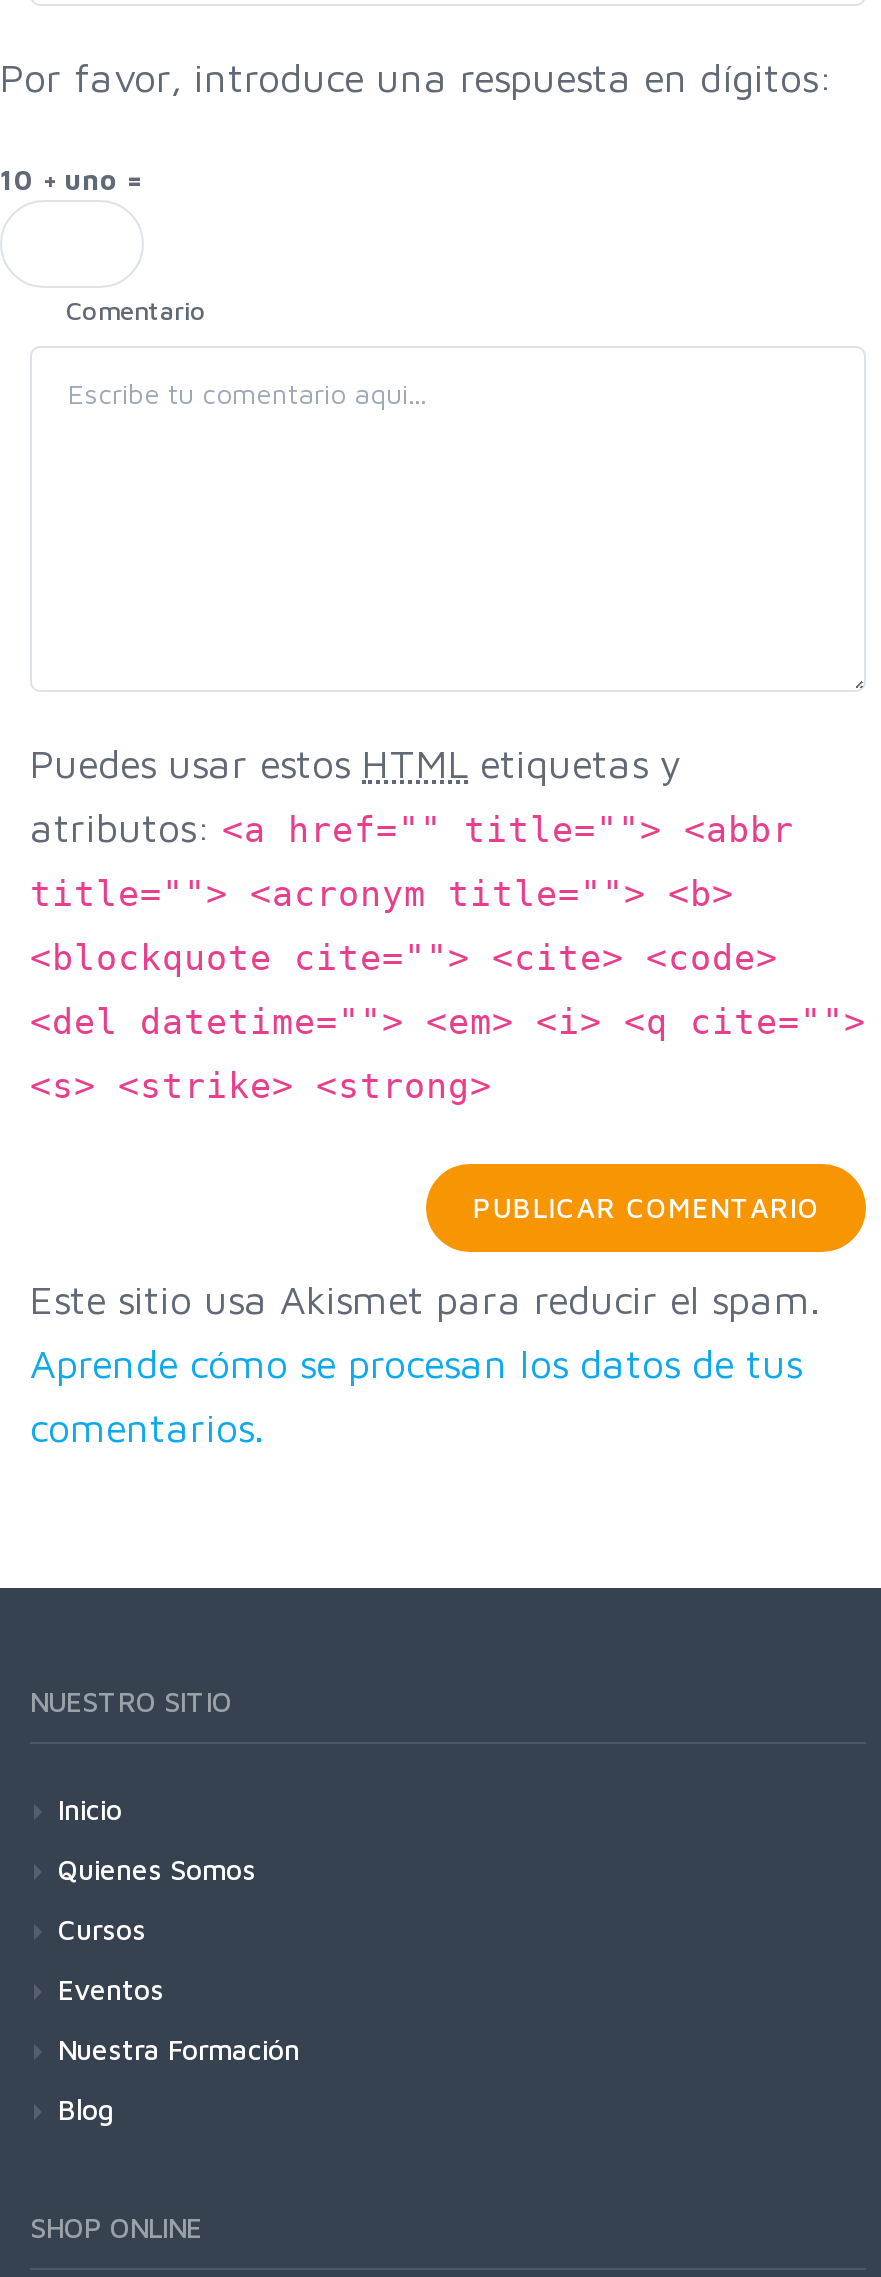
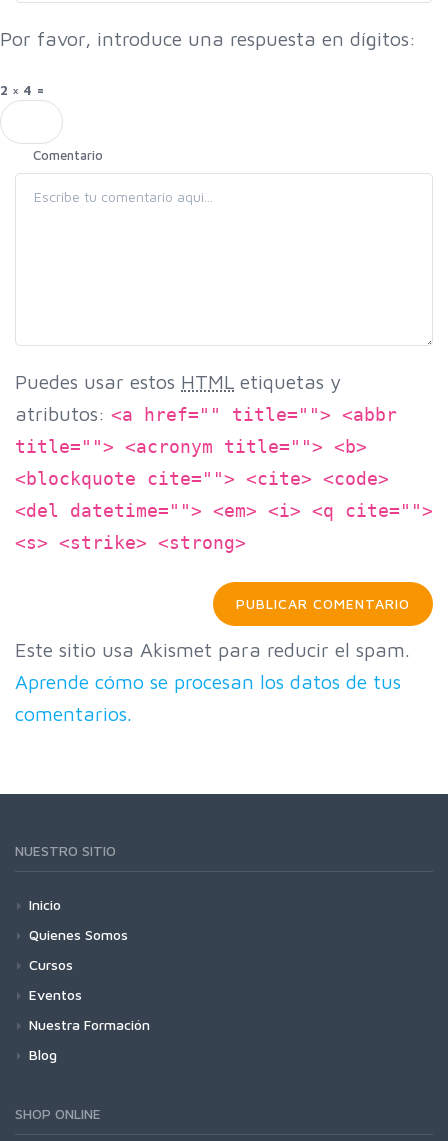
[0,162,144,196] 10 + uno = -> [0,81,45,98] 2 × 4 =

